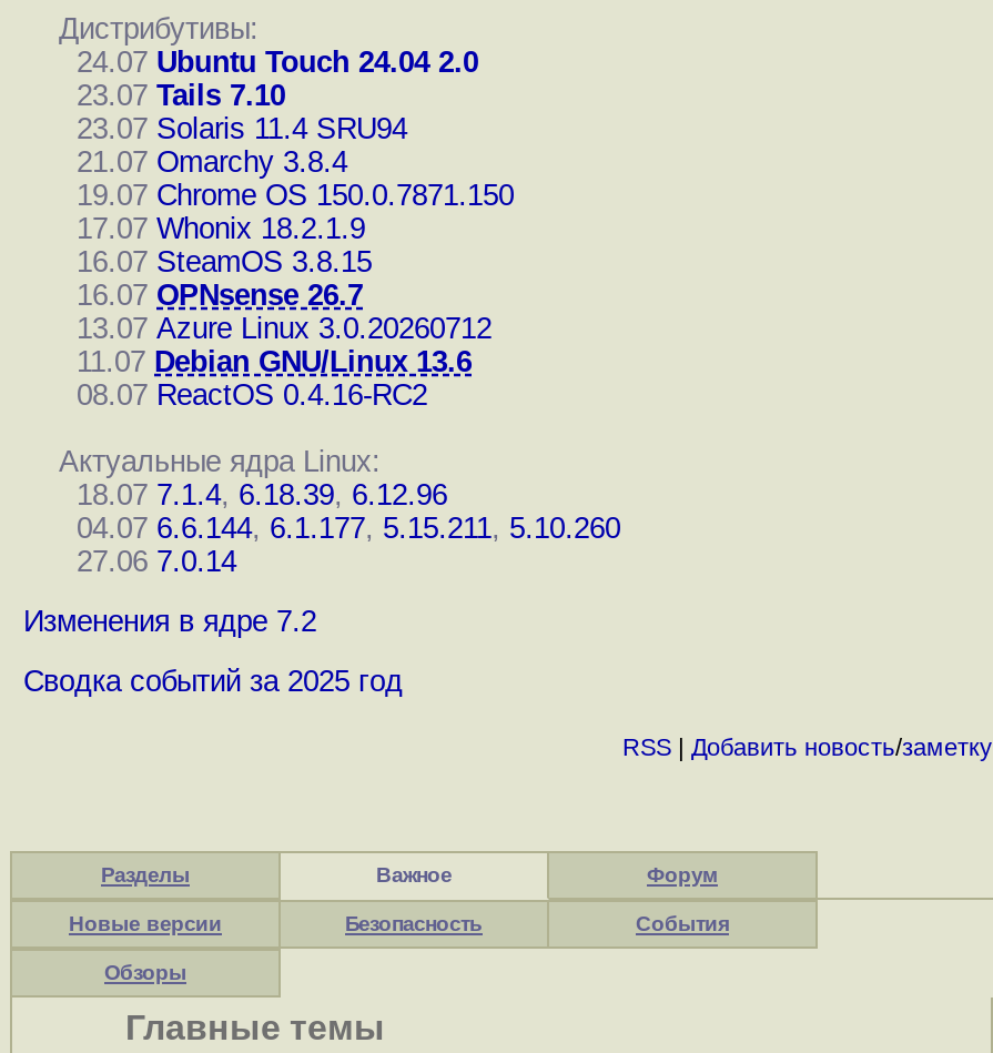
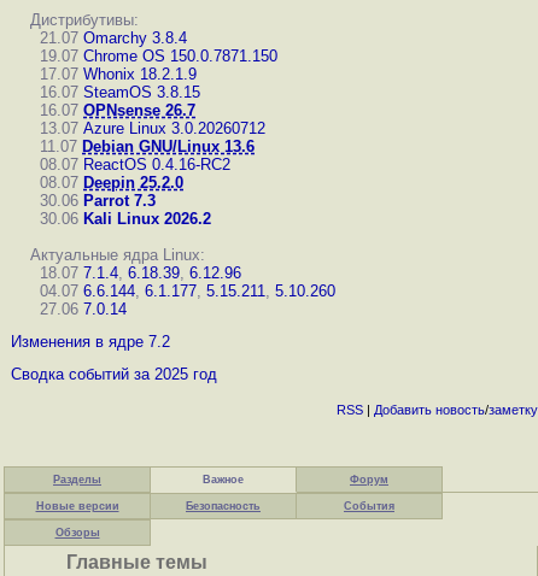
[59,45,478,145] 24.07 Ubuntu Touch 24.04 2.0 | 23.07 Tails 7.10 | 23.07 Solaris 11.4 SRU94 -> none
moved [59,145,514,412] -> [30,29,277,174]: 21.07 Omarchy 3.8.4 | 19.07 Chrome OS 150.0.7871.150 | 17.07 Whonix 18.2.1.9 | 16.07 SteamOS 3.8.15 | 16.07 OPNsense 26.7 | 13.07 Azure Linux 3.0.20260712 | 11.07 Debian GNU/Linux 13.6 | 08.07 ReactOS 0.4.16-RC2
none -> [30,174,211,228] 08.07 Deepin 25.2.0 | 30.06 Parrot 7.3 | 30.06 Kali Linux 2026.2

